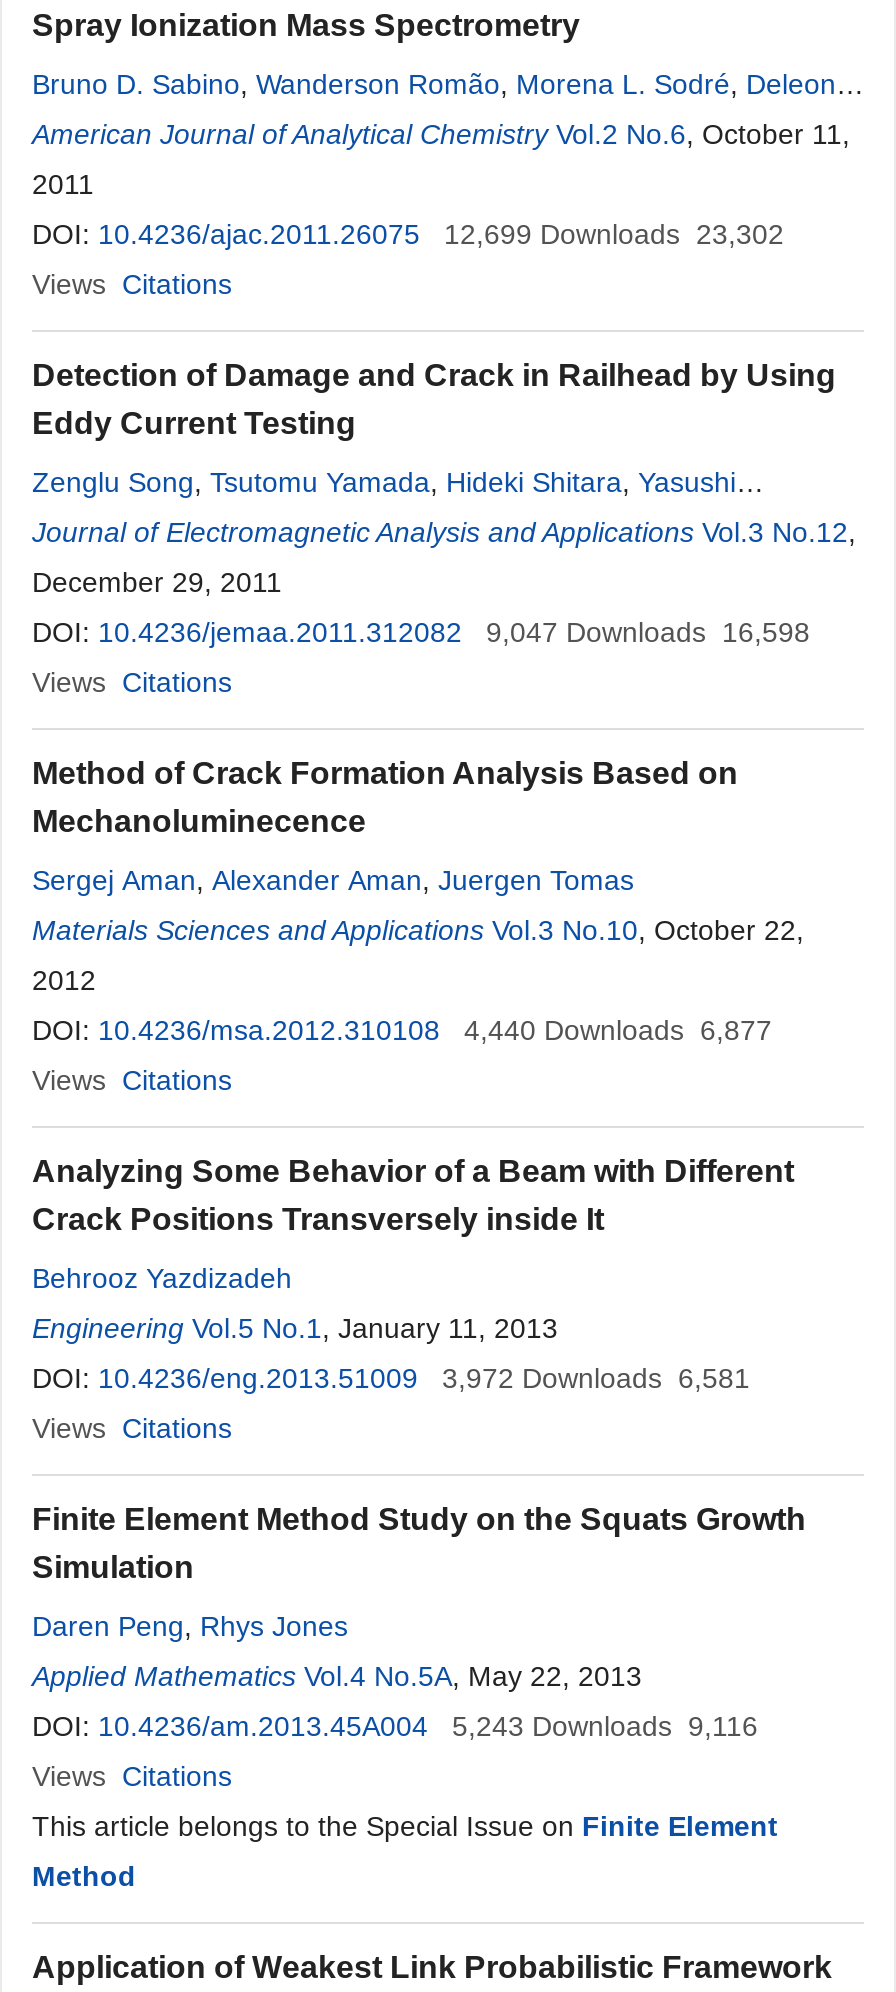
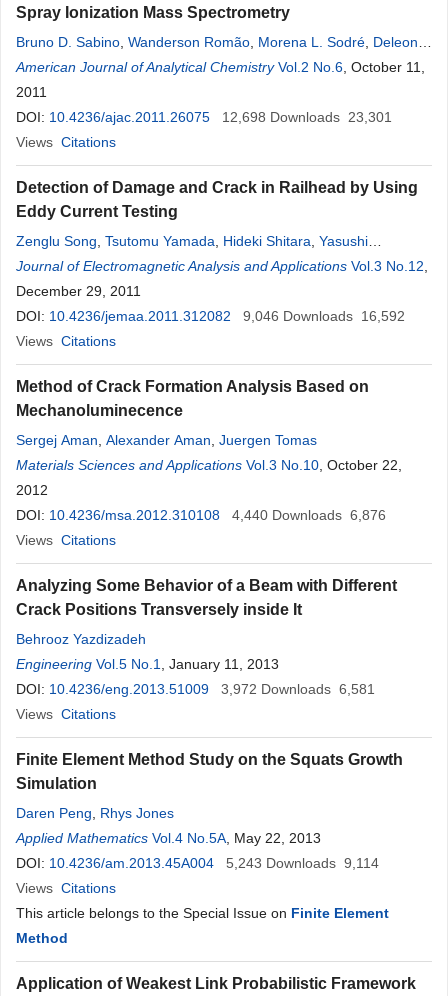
[32,218,784,250] DOI: 10.4236/ajac.2011.26075 12,699 Downloads 23,302 -> [16,109,392,125] DOI: 10.4236/ajac.2011.26075 12,698 Downloads 23,301
[32,616,810,648] DOI: 10.4236/jemaa.2011.312082 9,047 Downloads 16,598 -> [16,308,405,324] DOI: 10.4236/jemaa.2011.312082 9,046 Downloads 16,592
[32,1014,772,1046] DOI: 10.4236/msa.2012.310108 4,440 Downloads 6,877 -> [16,507,386,523] DOI: 10.4236/msa.2012.310108 4,440 Downloads 6,876
[32,1710,758,1742] DOI: 10.4236/am.2013.45A004 5,243 Downloads 9,116 -> [16,855,379,871] DOI: 10.4236/am.2013.45A004 5,243 Downloads 9,114

